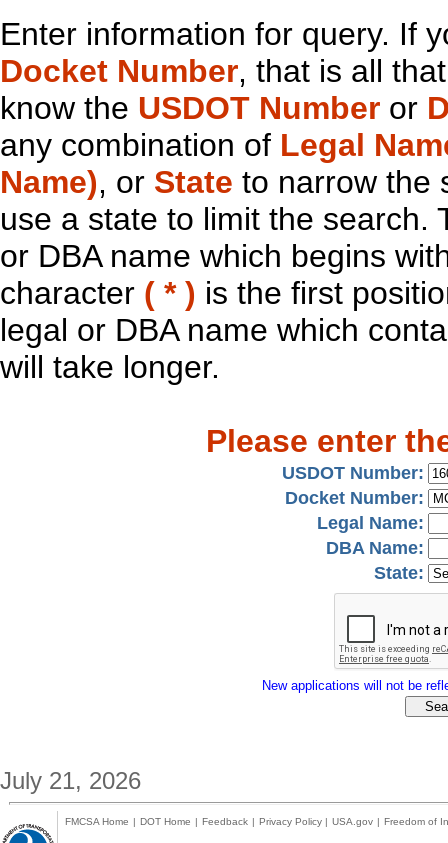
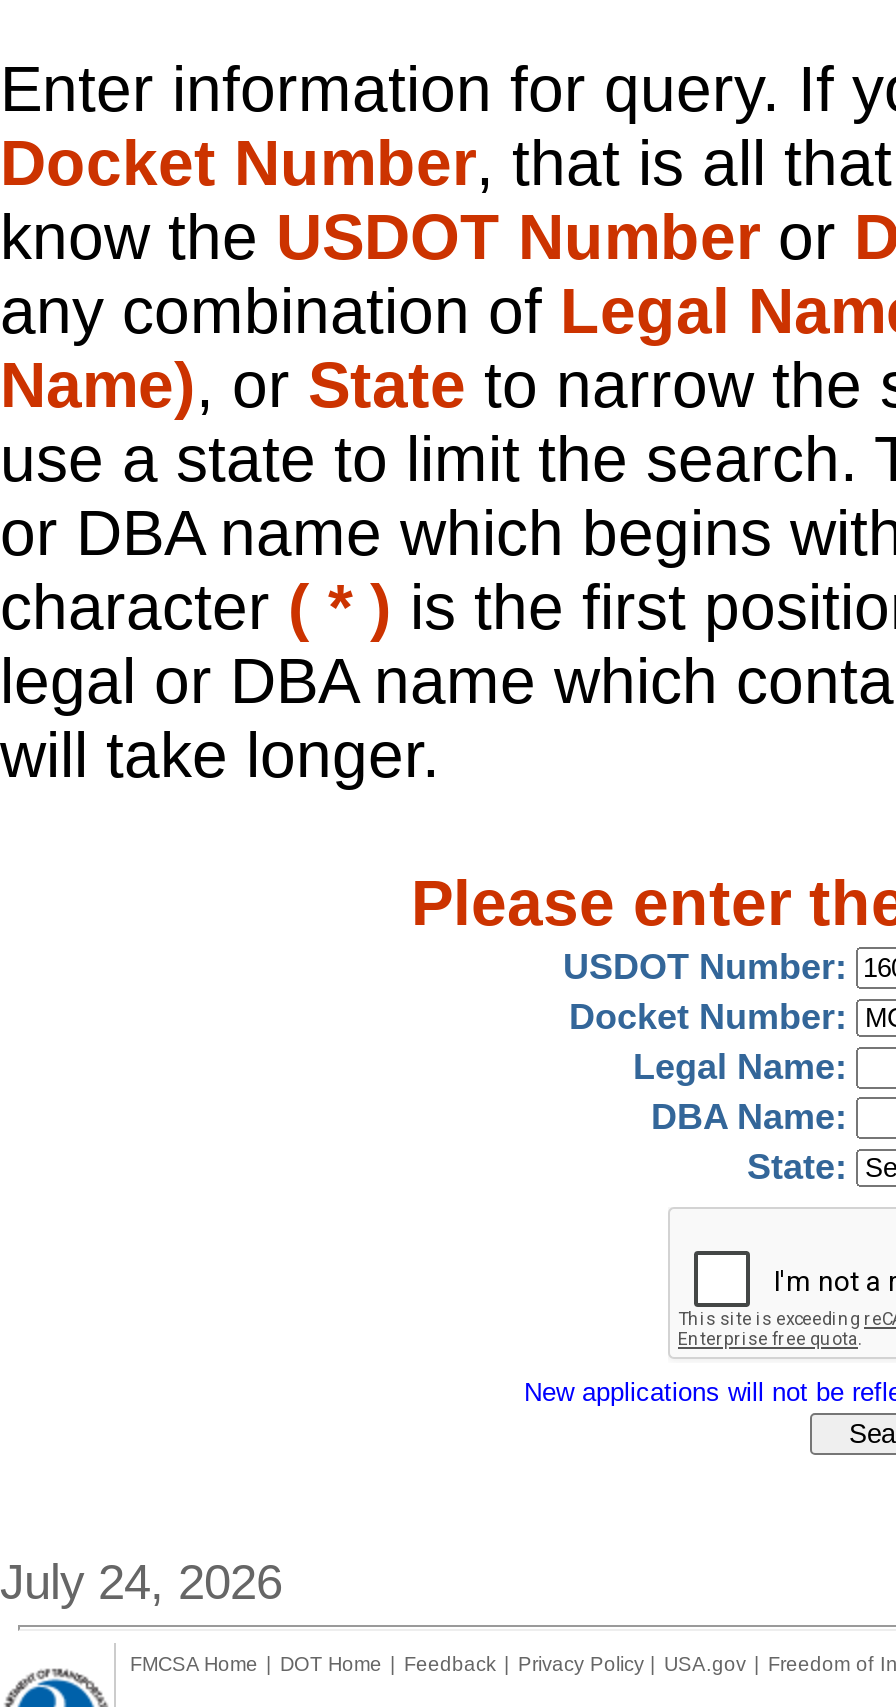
[0,767,141,794] July 21, 2026 -> [0,1555,282,1609] July 24, 2026

